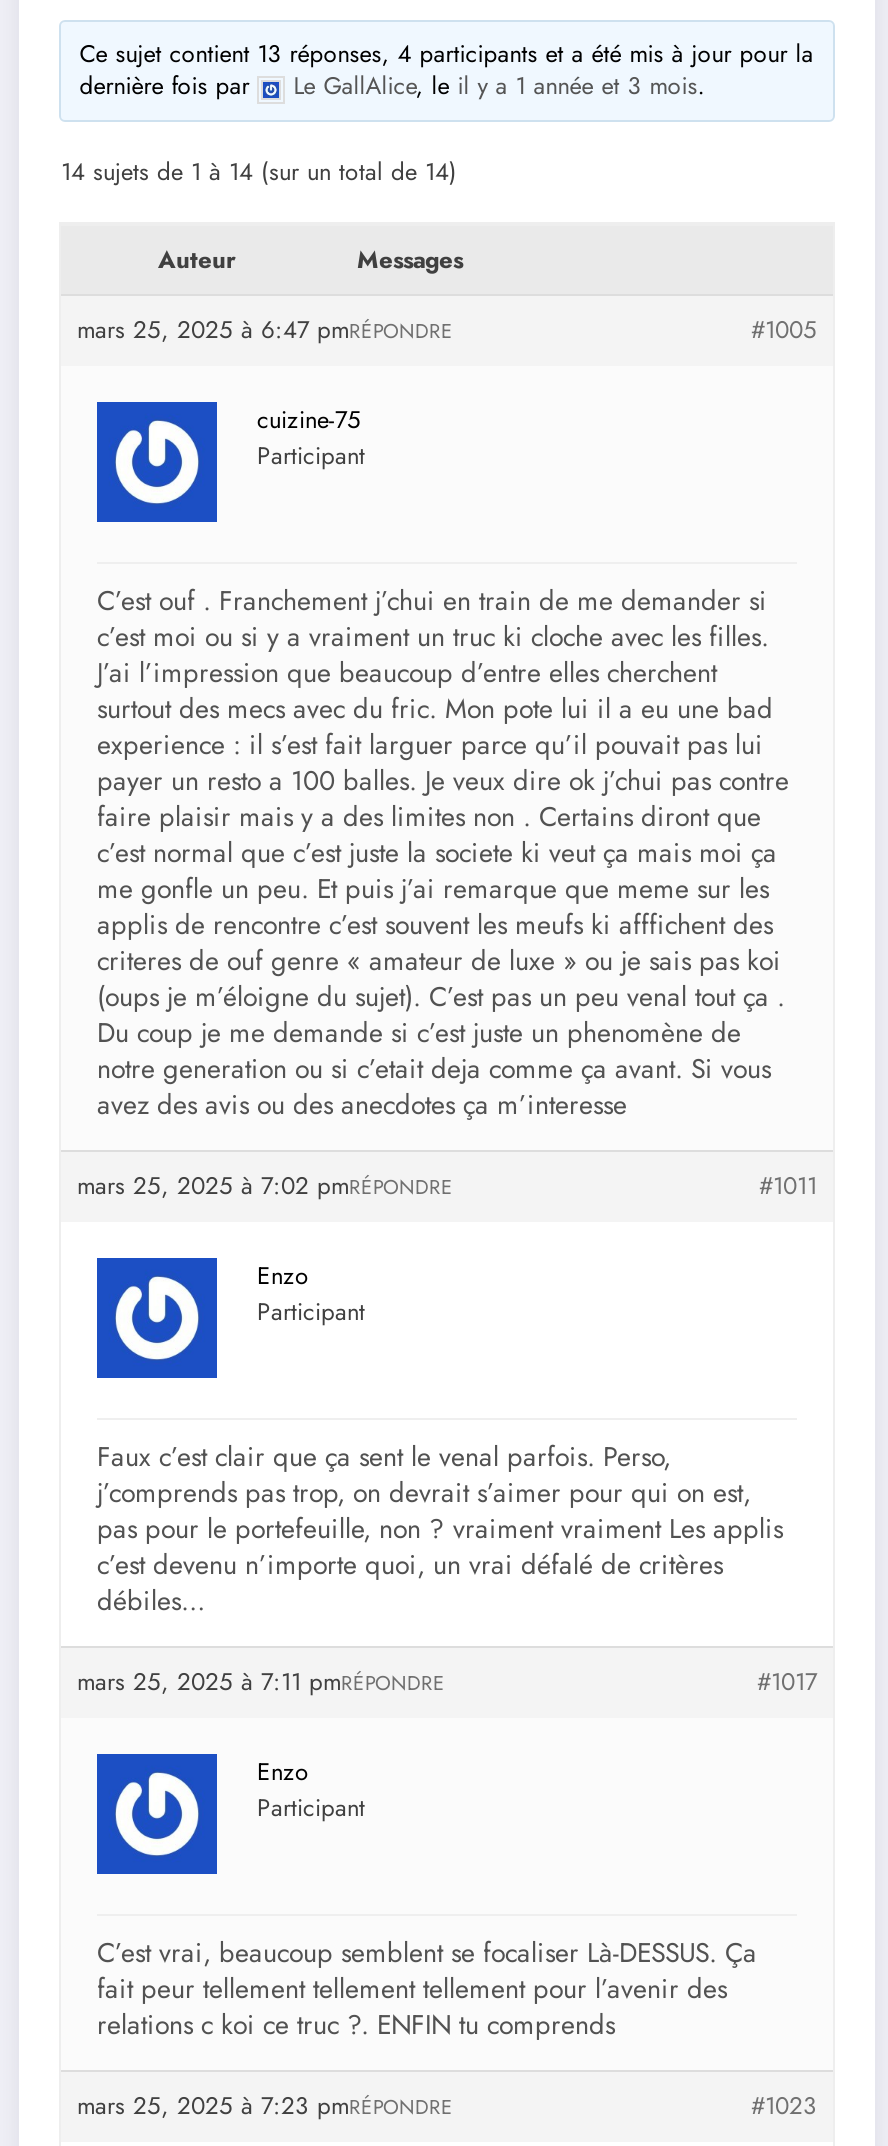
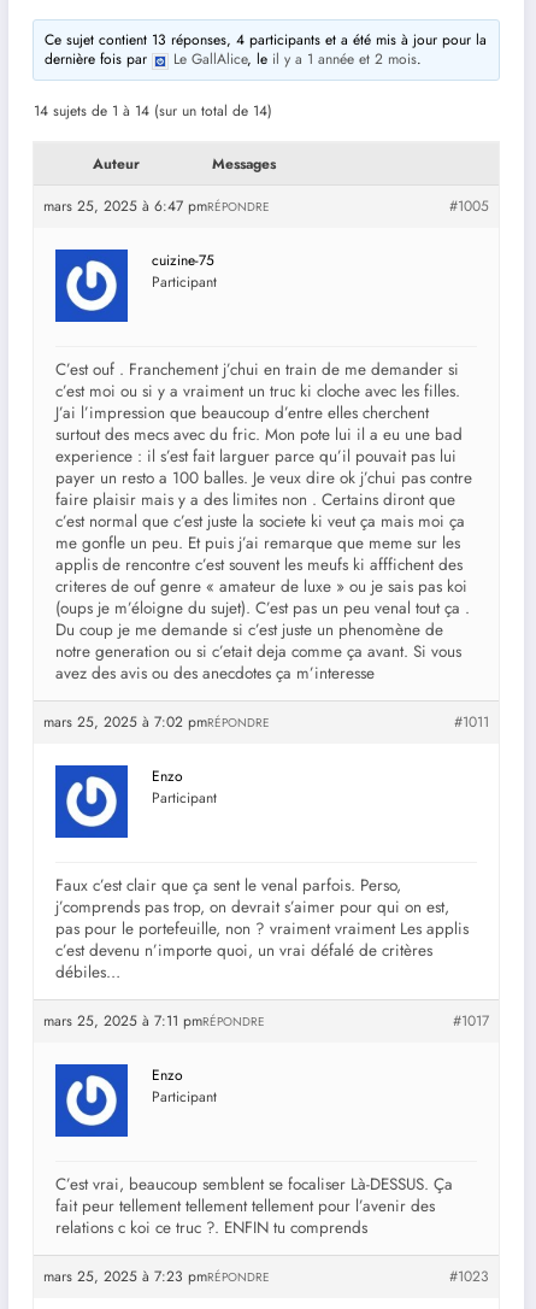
[293,69,705,105] Le GallAlice, le il y a 1 année et 3 mois. -> [174,49,422,71] Le GallAlice, le il y a 1 année et 2 mois.

